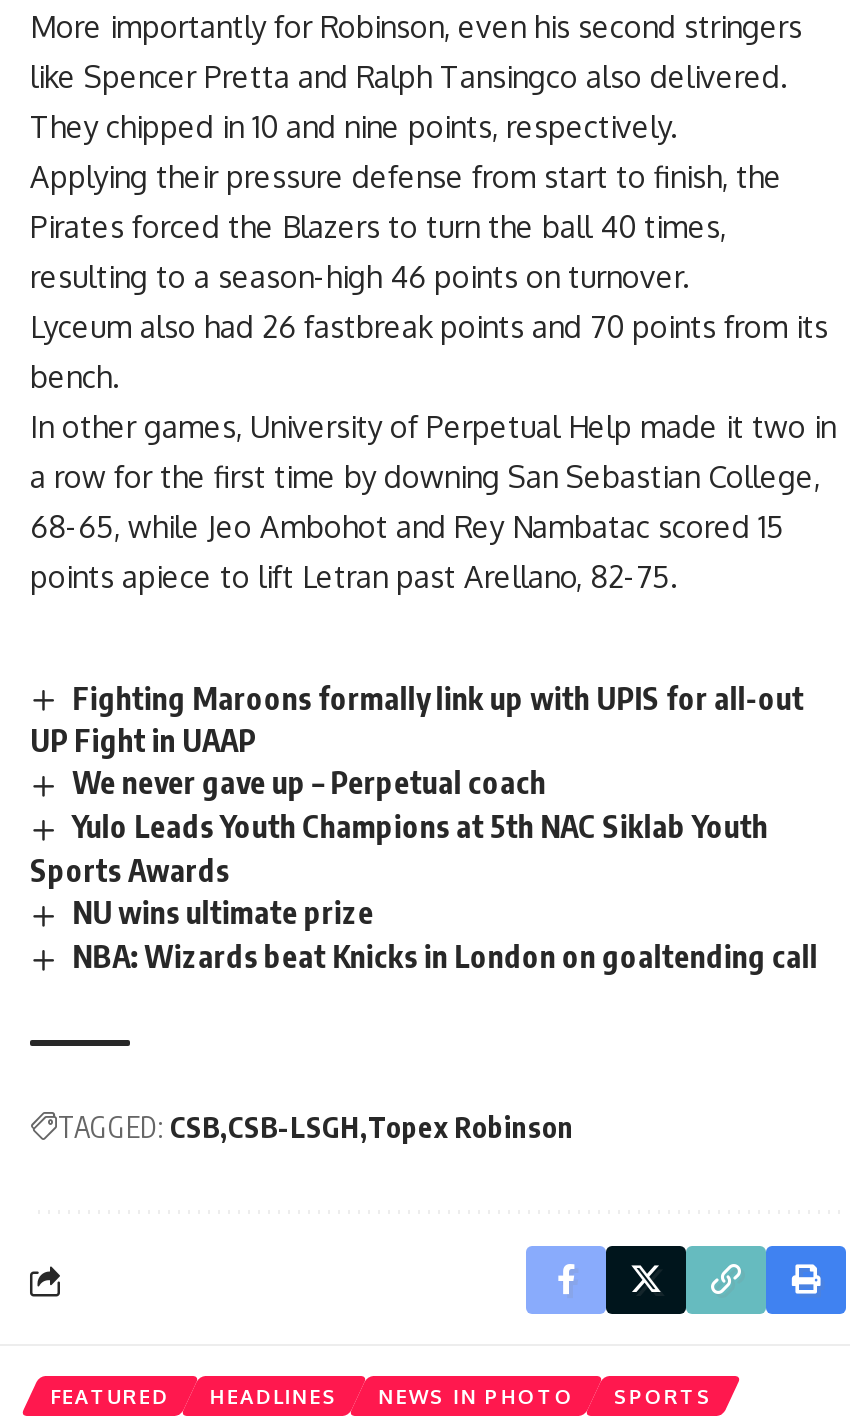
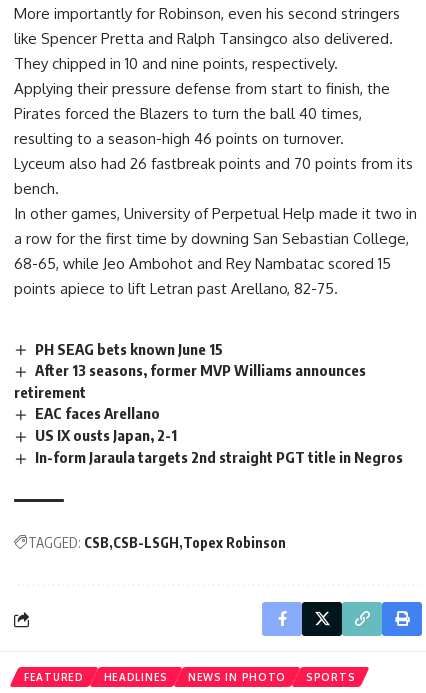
[30,679,818,974] Fighting Maroons formally link up with UPIS for all-out | UP Fight in UAAP | We never gave up – Perpetual coach | Yulo Leads Youth Champions at 5th NAC Siklab Youth | Sports Awards | NU wins ultimate prize | NBA: Wizards beat Knicks in London on goaltending call -> [14,339,403,466] PH SEAG bets known June 15 | After 13 seasons, former MVP Williams announces | retirement | EAC faces Arellano | US IX ousts Japan, 2-1 | In-form Jaraula targets 2nd straight PGT title in Negros

